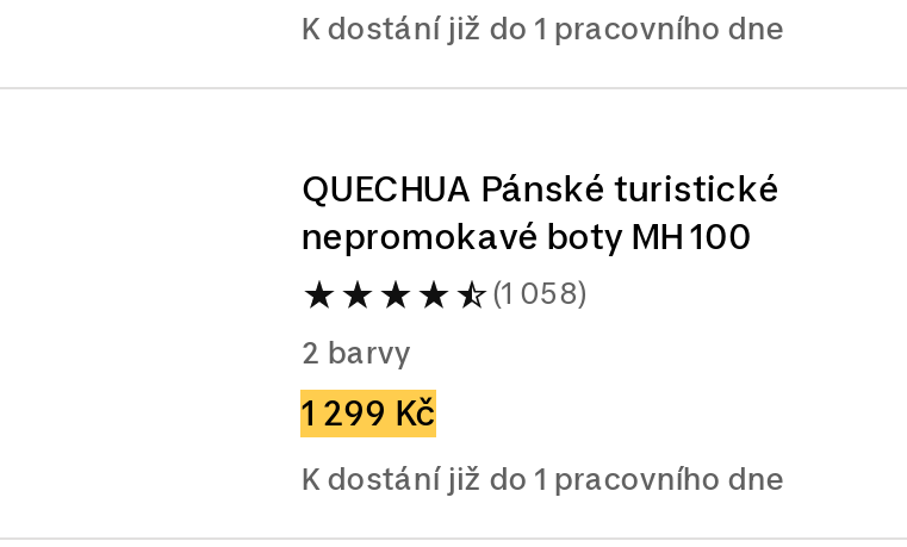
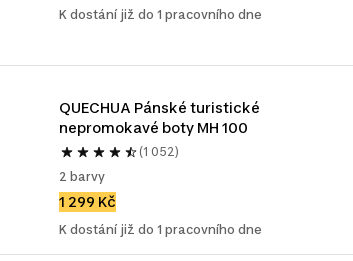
[492,275,587,311] (1 058) -> [139,144,179,159] (1 052)

